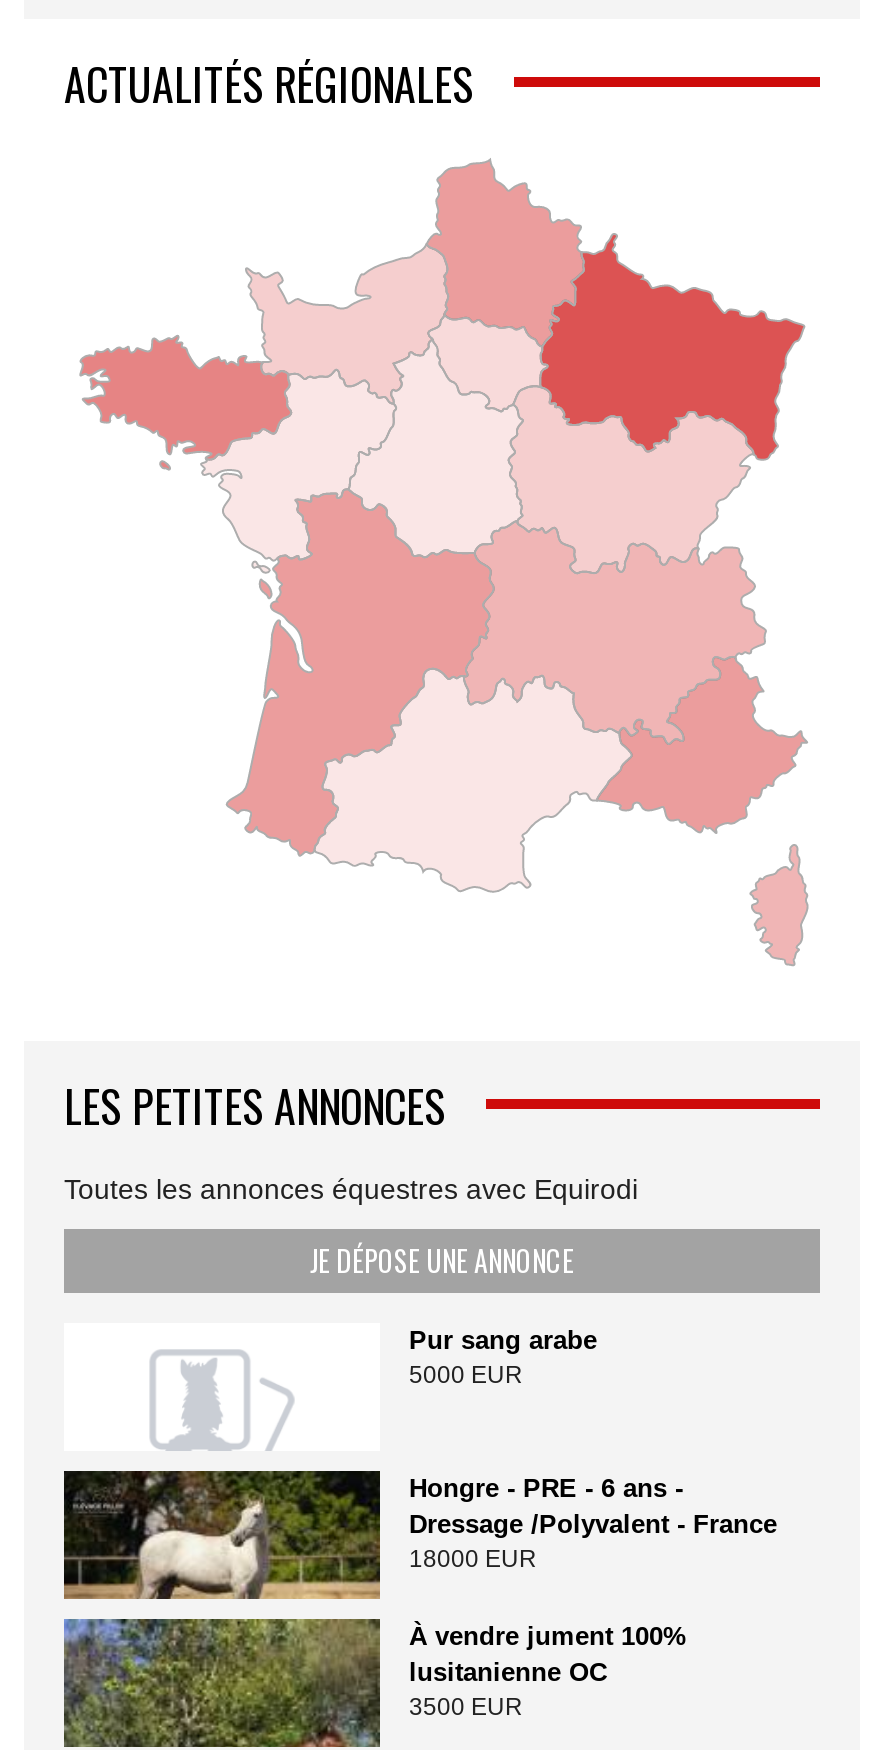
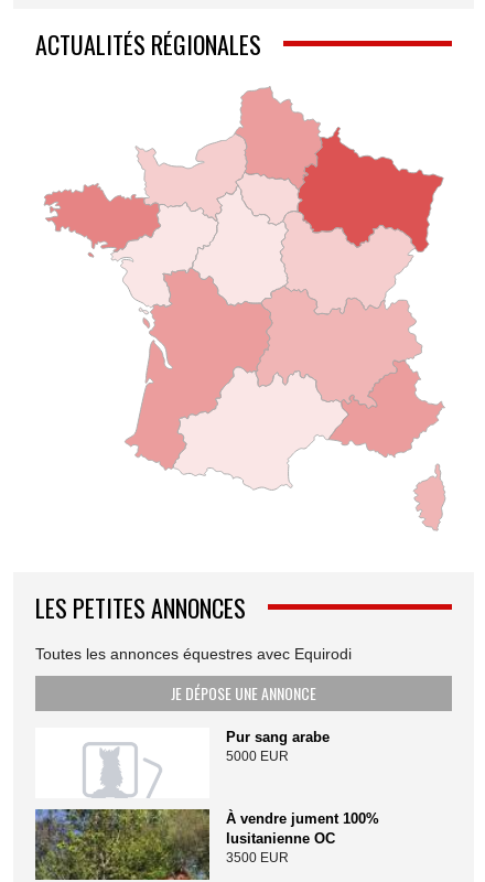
[62,1469,777,1599] [image] | Hongre - PRE - 6 ans - | Dressage /Polyvalent - France | 18000 EUR -> none

